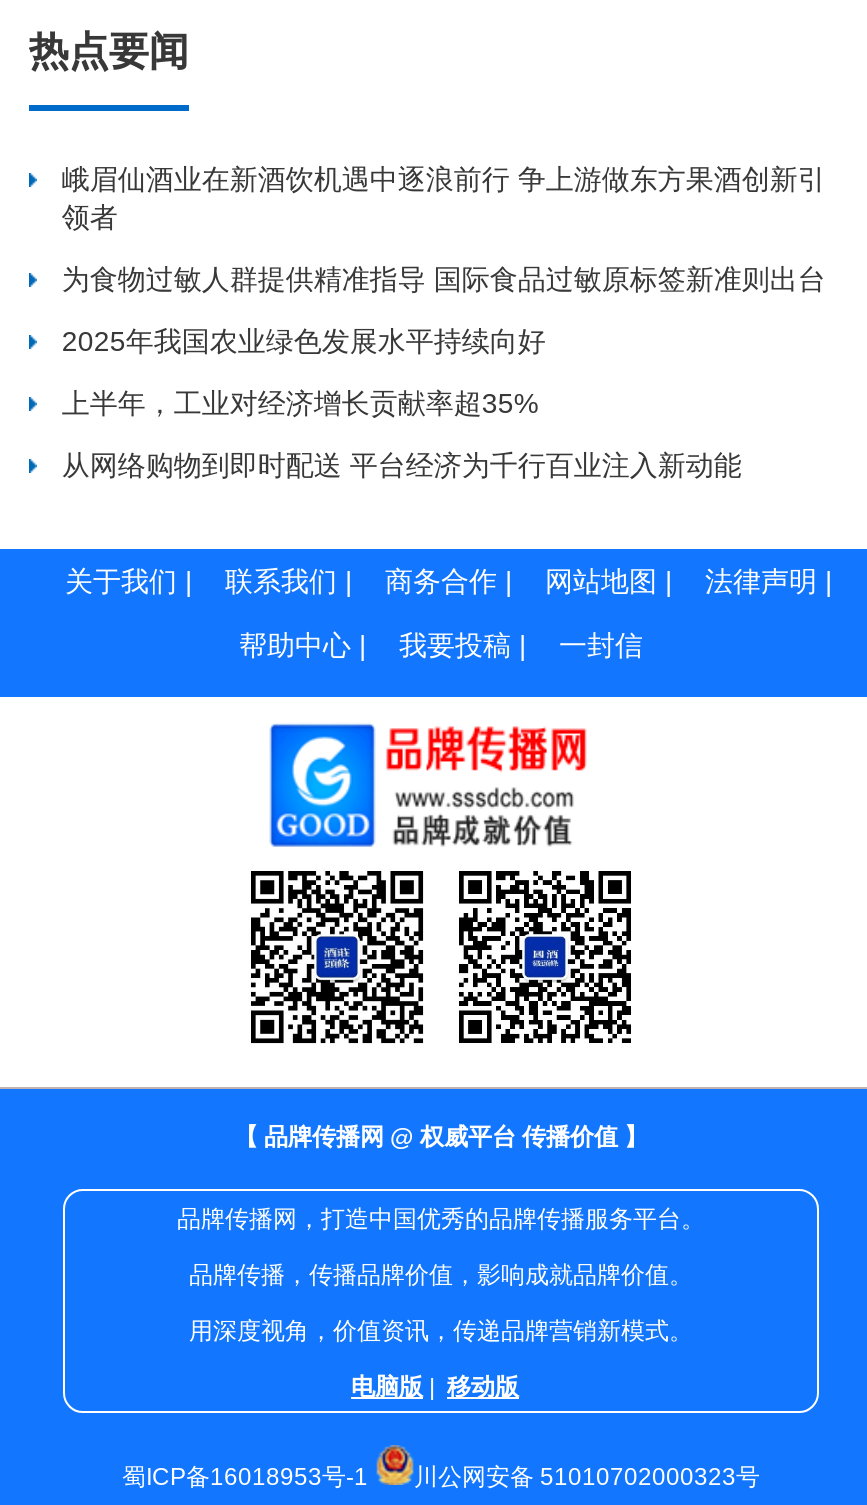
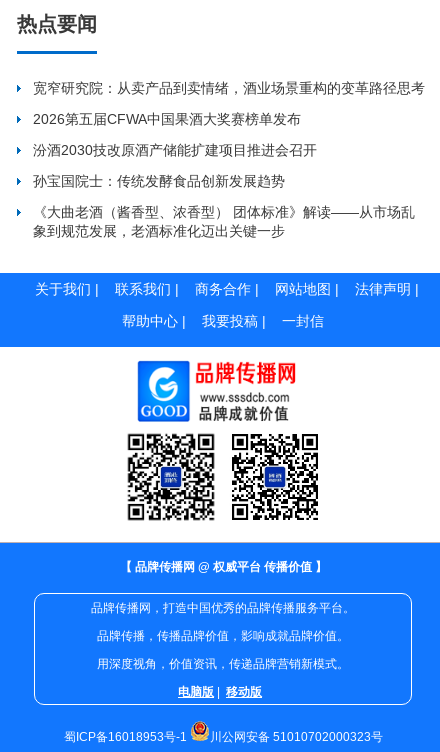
[62,163,826,233] 峨眉仙酒业在新酒饮机遇中逐浪前行 争上游做东方果酒创新引 | 领者 -> [33,80,425,96] 宽窄研究院：从卖产品到卖情绪，酒业场景重构的变革路径思考
[62,263,826,295] 为食物过敏人群提供精准指导 国际食品过敏原标签新准则出台 -> [33,111,301,127] 2026第五届CFWA中国果酒大奖赛榜单发布
[62,325,546,357] 2025年我国农业绿色发展水平持续向好 -> [33,142,317,158] 汾酒2030技改原酒产储能扩建项目推进会召开
[62,387,538,419] 上半年，工业对经济增长贡献率超35% -> [33,173,285,189] 孙宝国院士：传统发酵食品创新发展趋势
[62,449,742,481] 从网络购物到即时配送 平台经济为千行百业注入新动能 -> [33,204,415,239] 《大曲老酒（酱香型、浓香型） 团体标准》解读——从市场乱 | 象到规范发展，老酒标准化迈出关键一步

